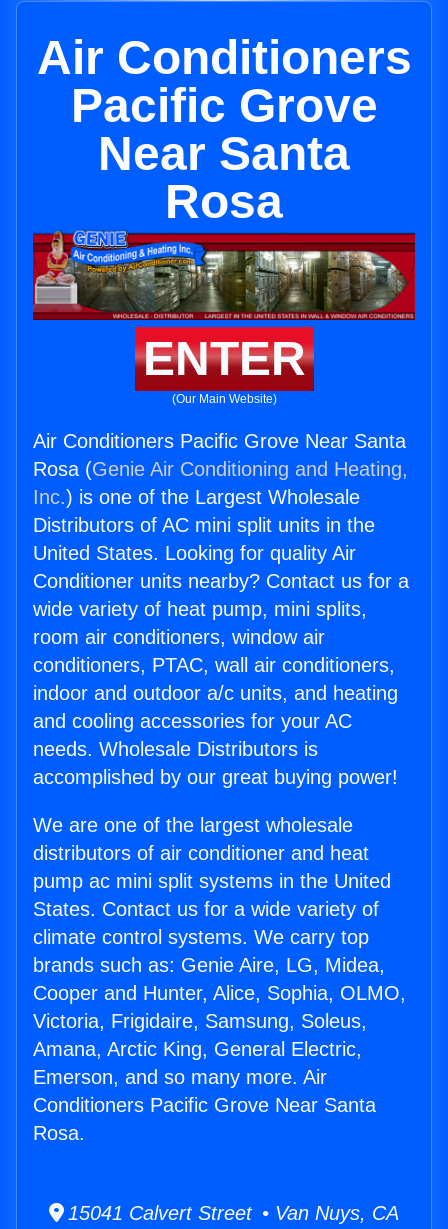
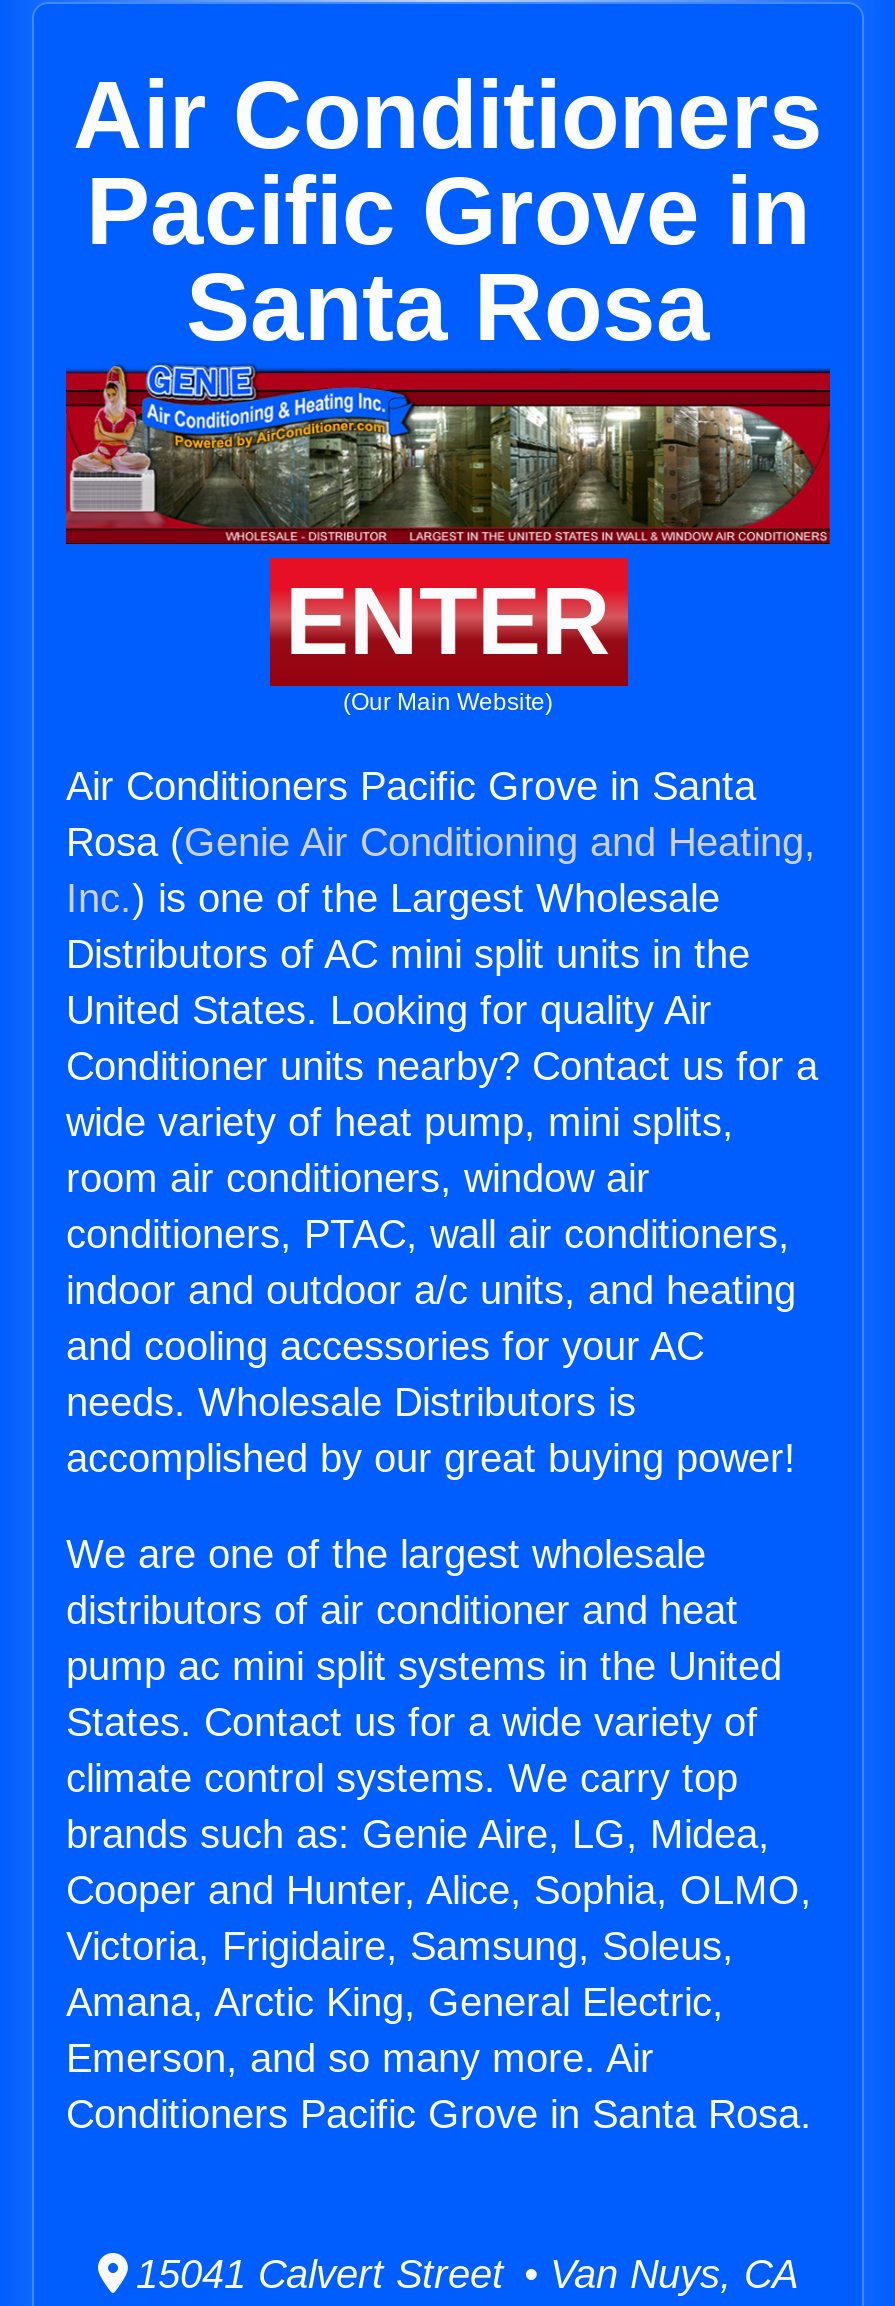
[70,79,377,228] Pacific Grove | Near Santa | Rosa -> [86,158,810,360] Pacific Grove in | Santa Rosa
[33,430,406,452] Air Conditioners Pacific Grove Near Santa -> [66,764,756,808] Air Conditioners Pacific Grove in Santa
[33,1094,376,1144] Conditioners Pacific Grove Near Santa | Rosa. -> [66,2092,812,2136] Conditioners Pacific Grove in Santa Rosa.

